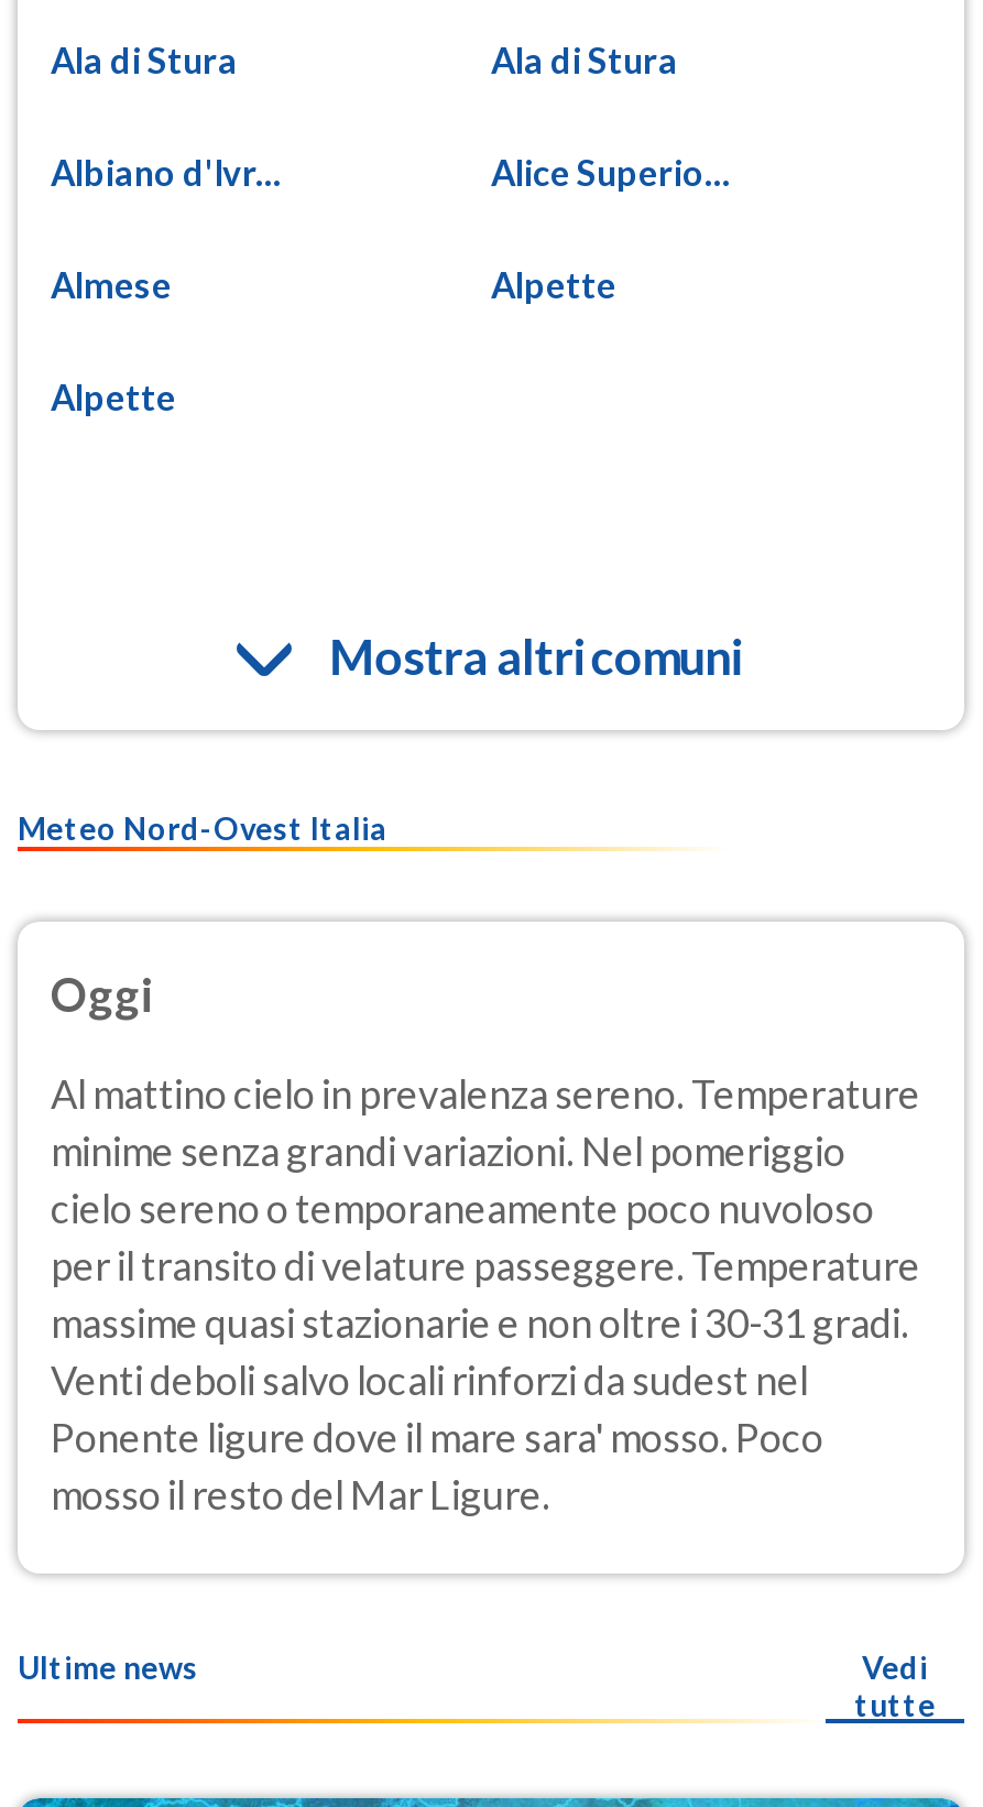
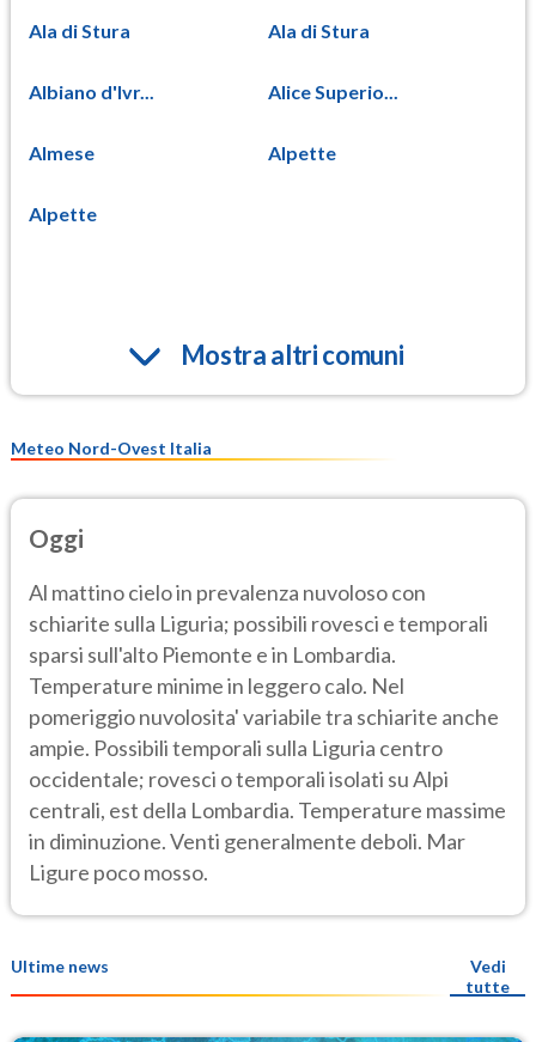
[51,1068,920,1517] Al mattino cielo in prevalenza sereno. Temperature | minime senza grandi variazioni. Nel pomeriggio | cielo sereno o temporaneamente poco nuvoloso | per il transito di velature passeggere. Temperature | massime quasi stazionarie e non oltre i 30-31 gradi. | Venti deboli salvo locali rinforzi da sudest nel | Ponente ligure dove il mare sara' mosso. Poco | mosso il resto del Mar Ligure. -> [29,578,506,885] Al mattino cielo in prevalenza nuvoloso con | schiarite sulla Liguria; possibili rovesci e temporali | sparsi sull'alto Piemonte e in Lombardia. | Temperature minime in leggero calo. Nel | pomeriggio nuvolosita' variabile tra schiarite anche | ampie. Possibili temporali sulla Liguria centro | occidentale; rovesci o temporali isolati su Alpi | centrali, est della Lombardia. Temperature massime | in diminuzione. Venti generalmente deboli. Mar | Ligure poco mosso.

